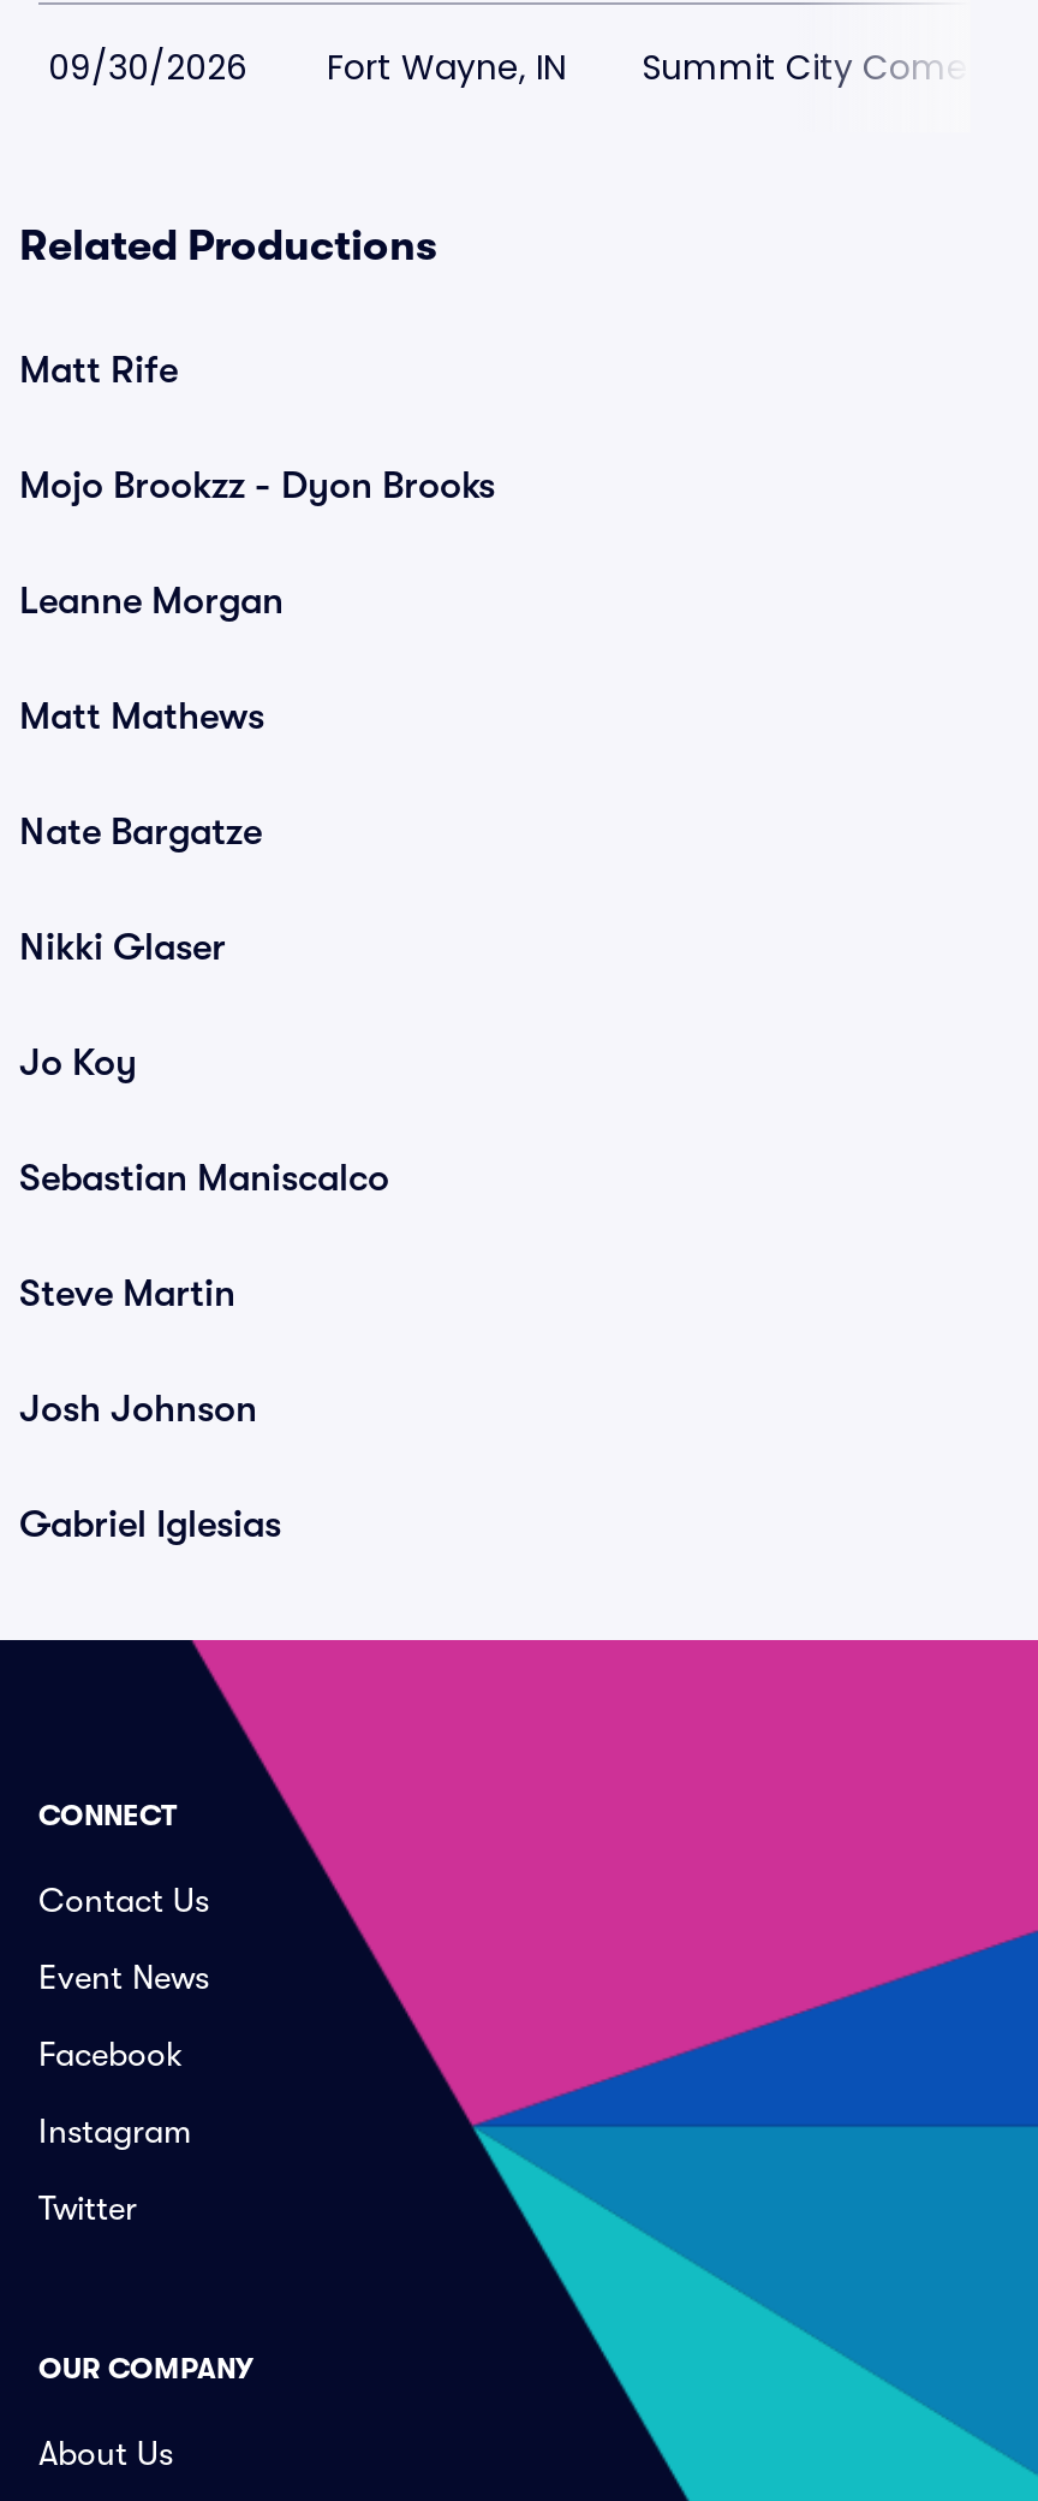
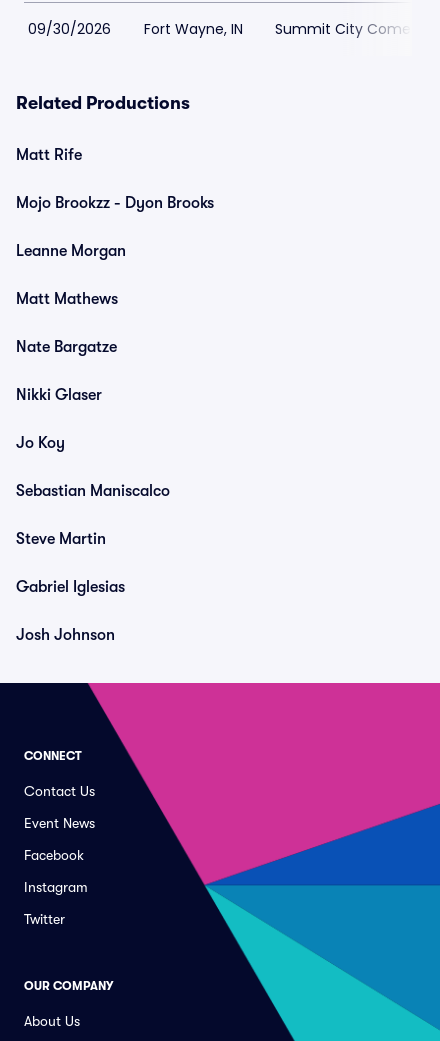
moved [19,1388,257,1431] -> [16,626,115,644]: Josh Johnson
moved [19,1503,281,1546] -> [16,578,125,596]: Gabriel Iglesias

